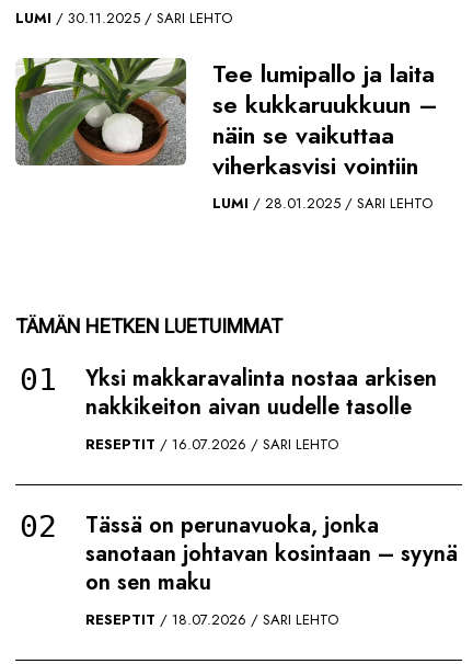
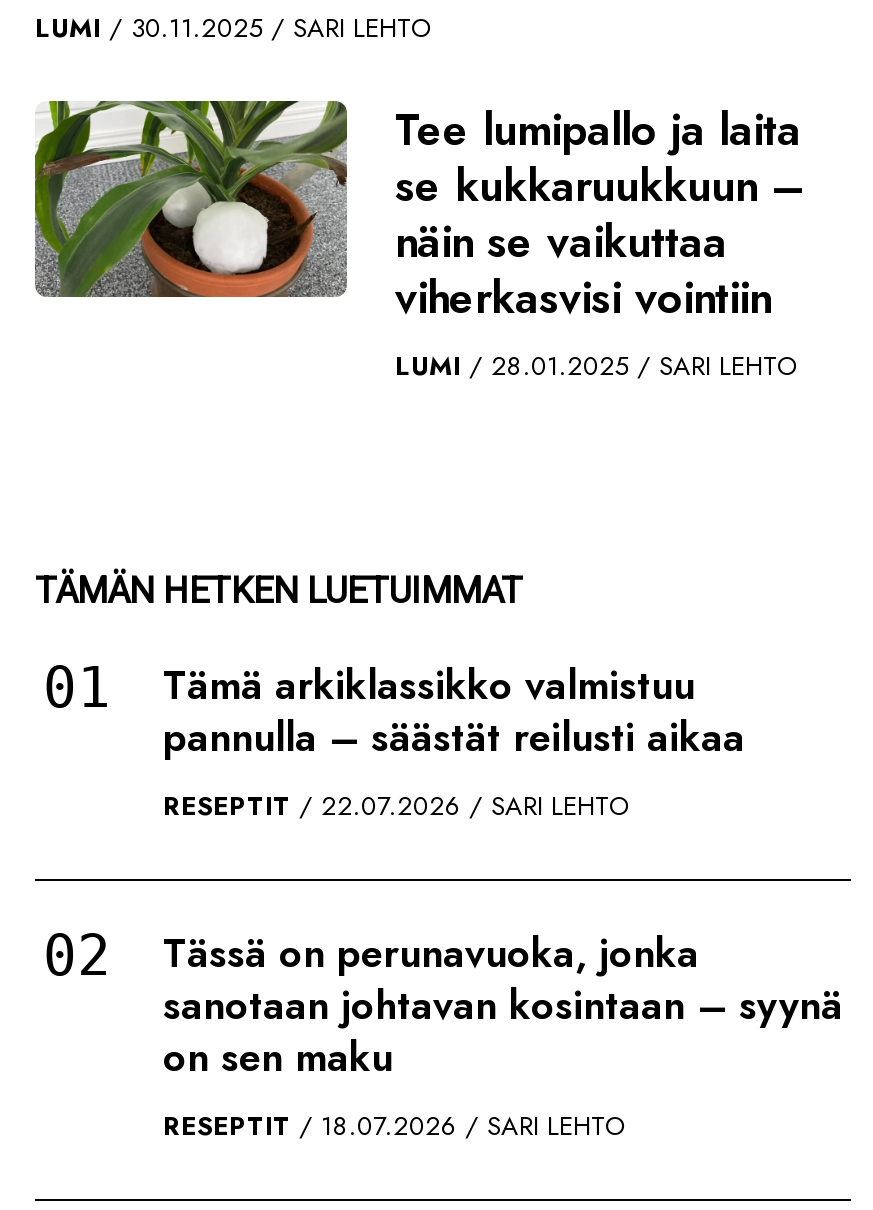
[85,363,437,423] Yksi makkaravalinta nostaa arkisen | nakkikeiton aivan uudelle tasolle -> [163,657,745,767] Tämä arkiklassikko valmistuu | pannulla – säästät reilusti aikaa
[85,434,338,455] RESEPTIT 16.07.2026 SARI LEHTO -> [163,787,629,825] RESEPTIT 22.07.2026 SARI LEHTO

